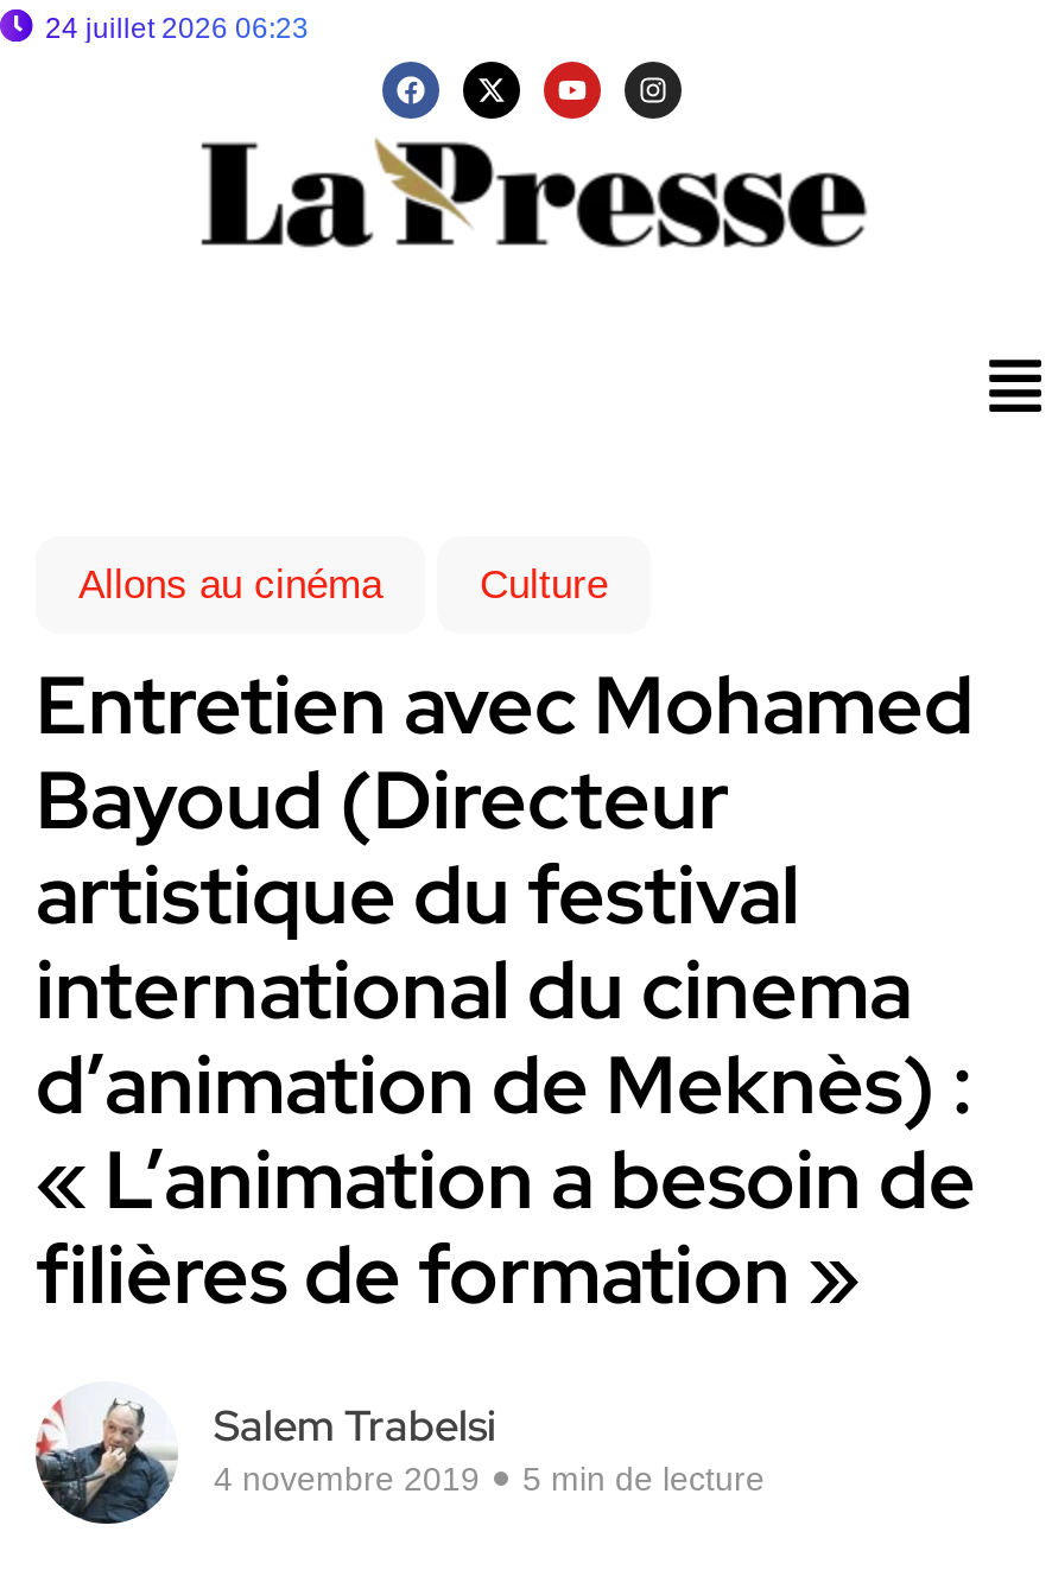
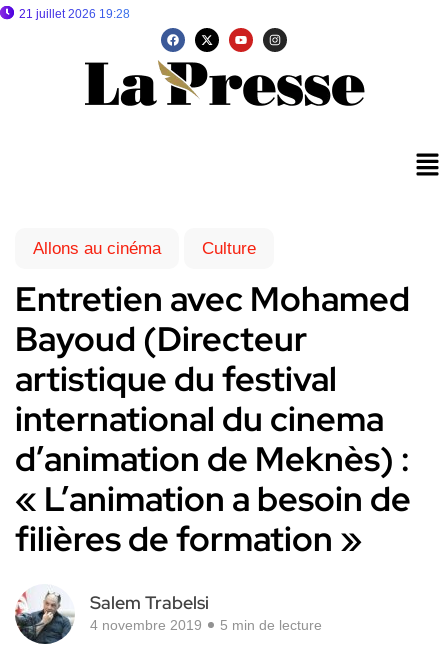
[45,12,309,45] 24 juillet 2026 06:23 -> [19,7,130,21] 21 juillet 2026 19:28

